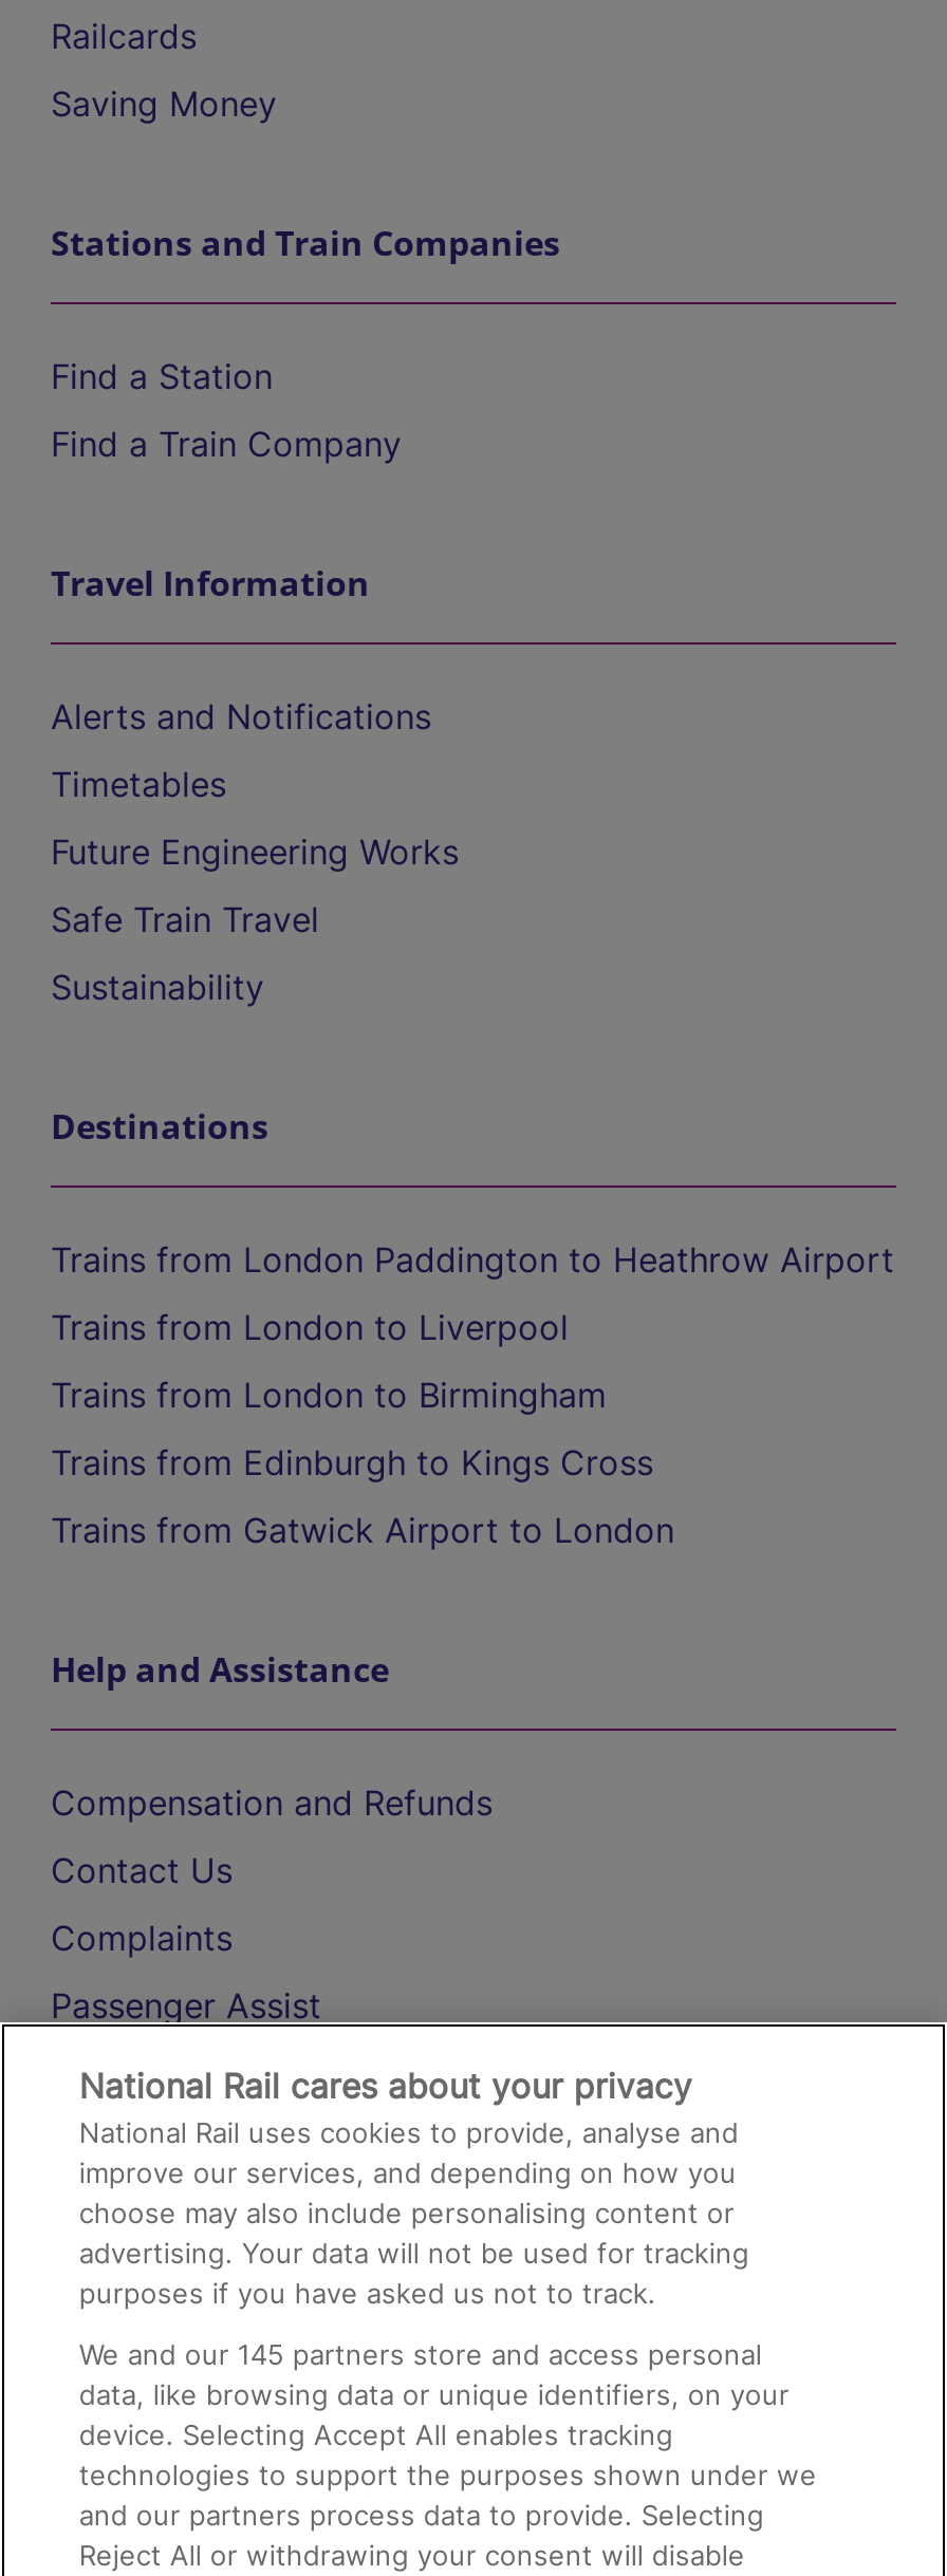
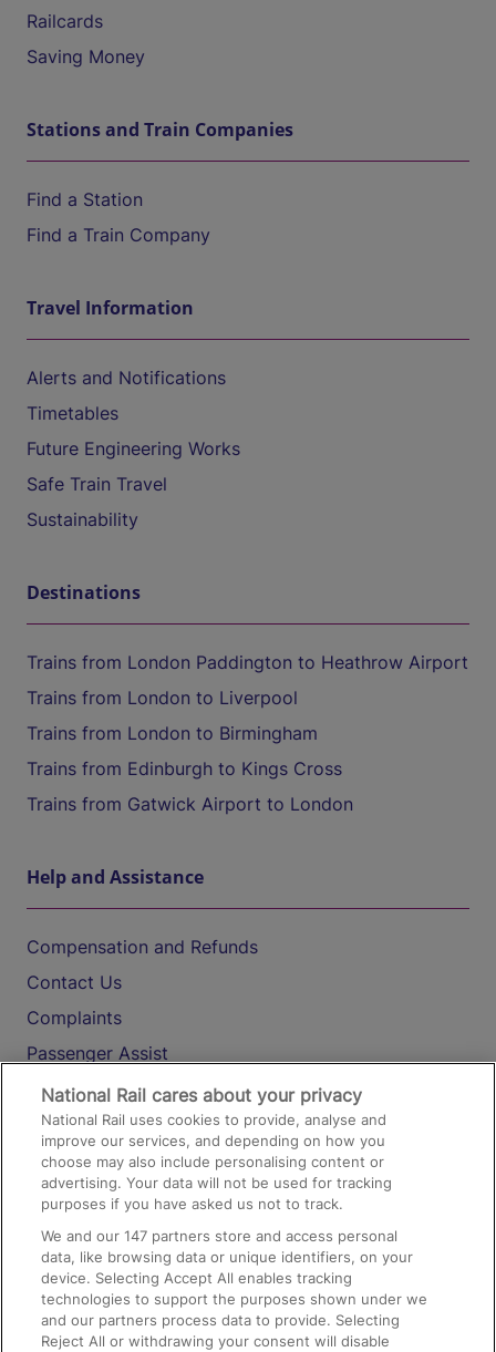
[79,2337,762,2371] We and our 145 partners store and access personal -> [41,1227,398,1245] We and our 147 partners store and access personal

